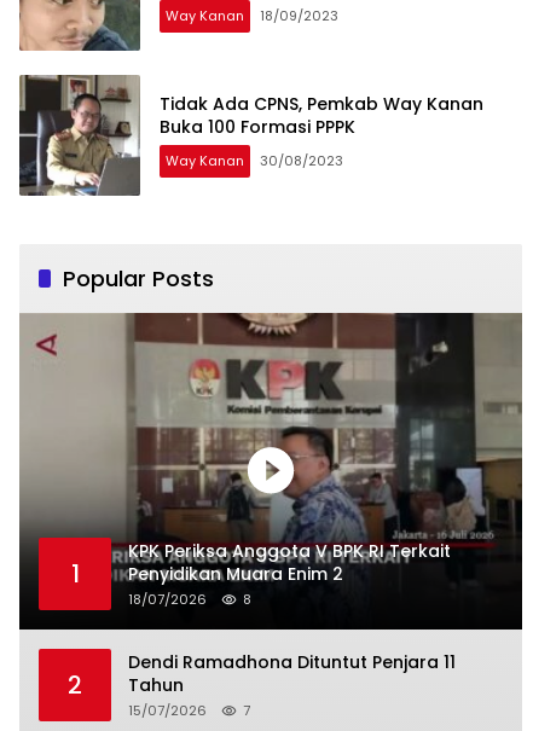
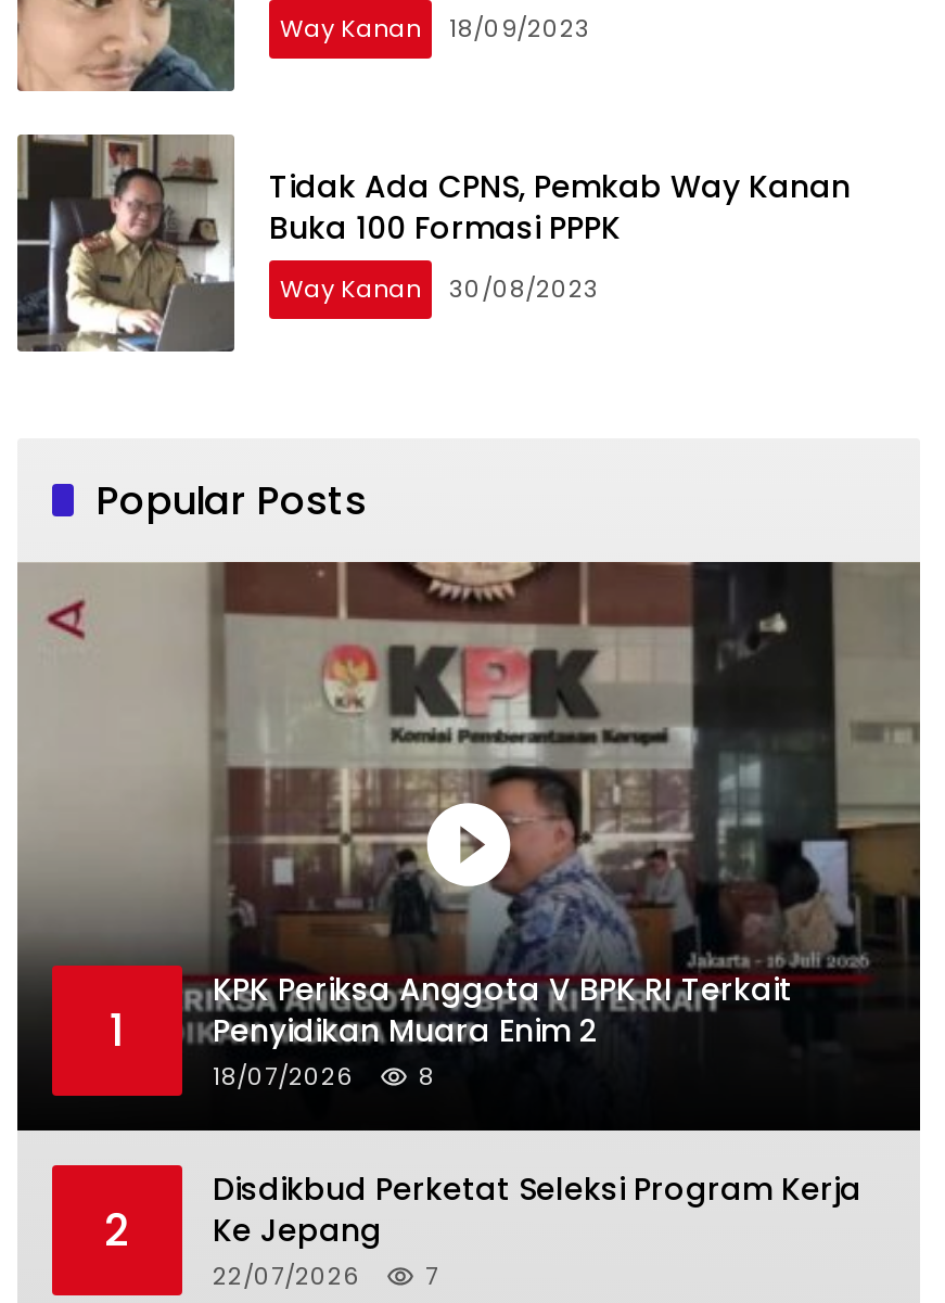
[128,650,456,720] Dendi Ramadhona Dituntut Penjara 11 | Tahun | 15/07/2026 -> [213,1167,861,1292] Disdikbud Perketat Seleksi Program Kerja | Ke Jepang | 22/07/2026

